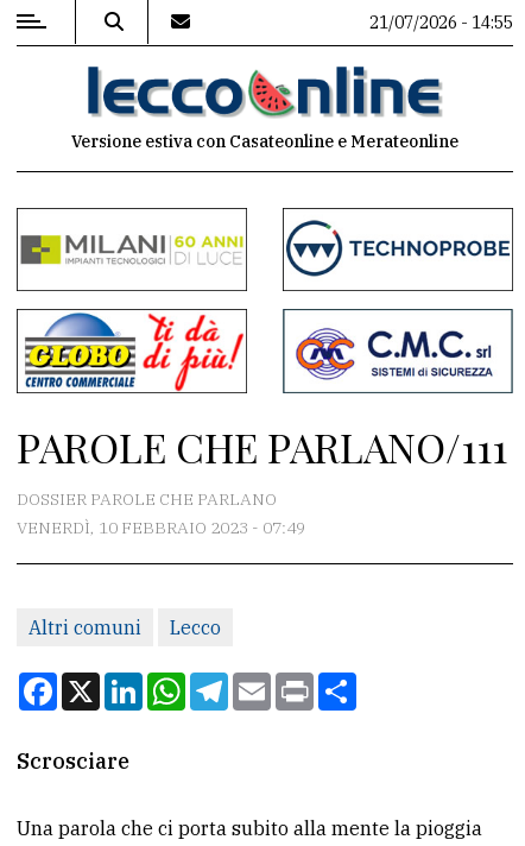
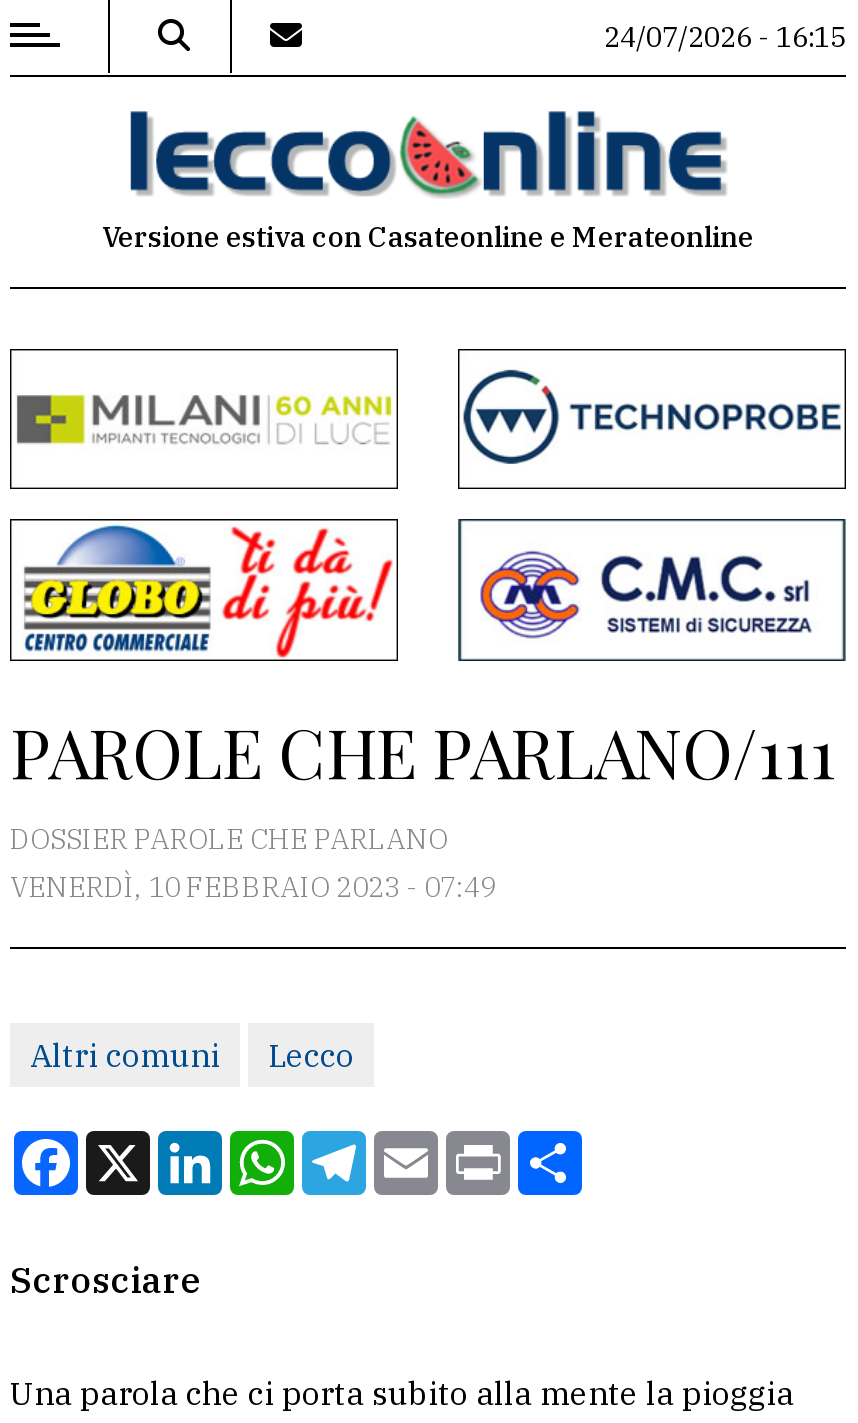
[369,12,513,33] 21/07/2026 - 14:55 -> [604,19,846,55] 24/07/2026 - 16:15

